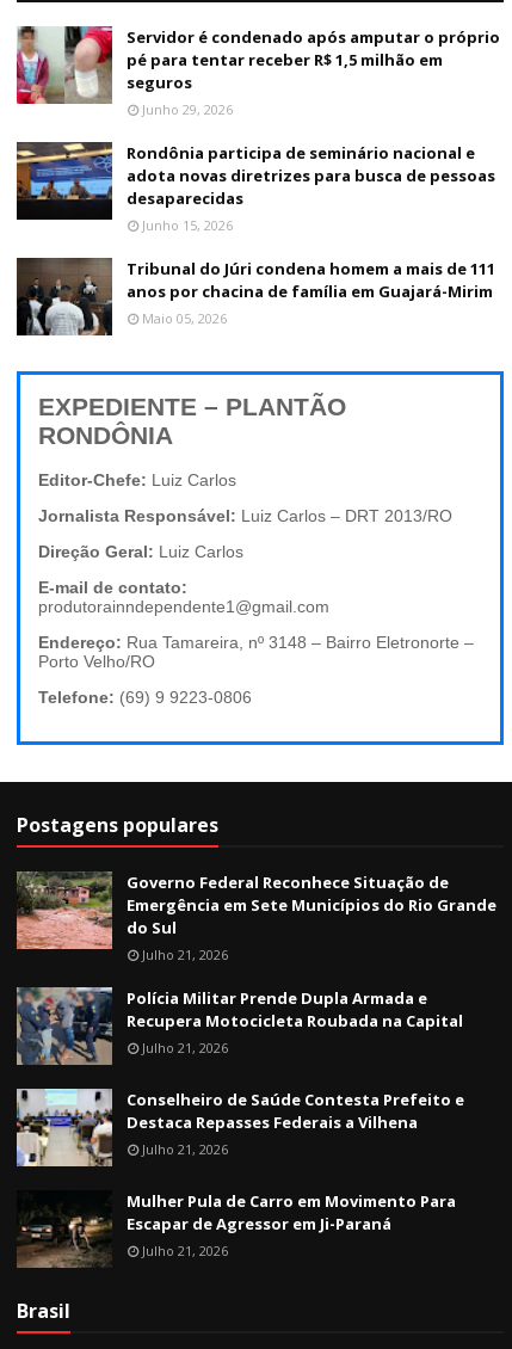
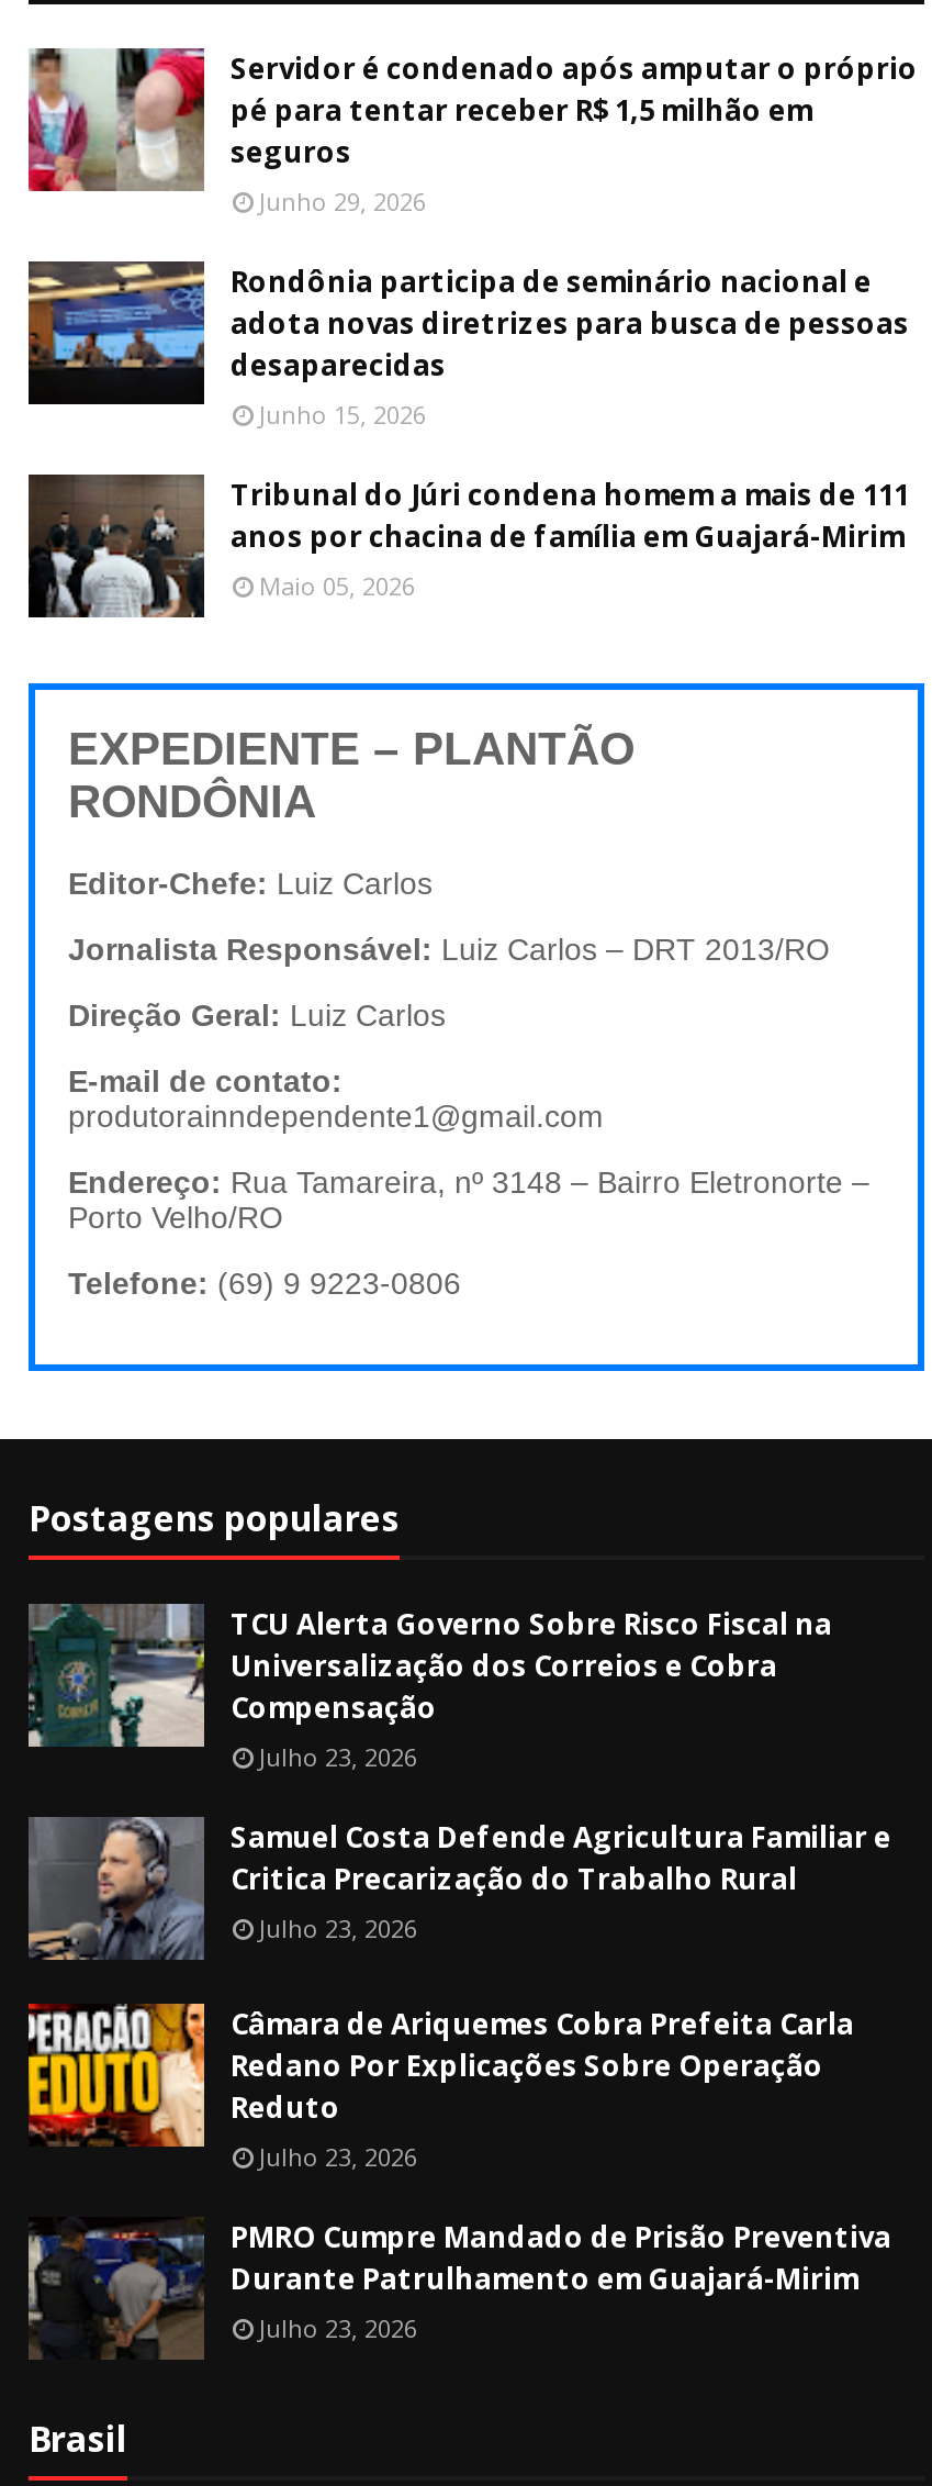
[16,871,496,963] [image] | Governo Federal Reconhece Situação de | Emergência em Sete Municípios do Rio Grande | do Sul | Julho 21, 2026 -> [29,1604,832,1773] [image] | TCU Alerta Governo Sobre Risco Fiscal na | Universalização dos Correios e Cobra | Compensação | Julho 23, 2026
[17,987,463,1066] [image] | Polícia Militar Prende Dupla Armada e | Recupera Motocicleta Roubada na Capital | Julho 21, 2026 -> [31,1817,891,1960] [image] | Samuel Costa Defende Agricultura Familiar e | Critica Precarização do Trabalho Rural | Julho 23, 2026
[16,1088,464,1168] [image] | Conselheiro de Saúde Contesta Prefeito e | Destaca Repasses Federais a Vilhena | Julho 21, 2026 -> [26,2002,854,2173] [image] | Câmara de Ariquemes Cobra Prefeita Carla | Redano Por Explicações Sobre Operação | Reduto | Julho 23, 2026
[17,1190,456,1269] [image] | Mulher Pula de Carro em Movimento Para | Escapar de Agressor em Ji-Paraná | Julho 21, 2026 -> [26,2217,891,2360] [image] | PMRO Cumpre Mandado de Prisão Preventiva | Durante Patrulhamento em Guajará-Mirim | Julho 23, 2026

